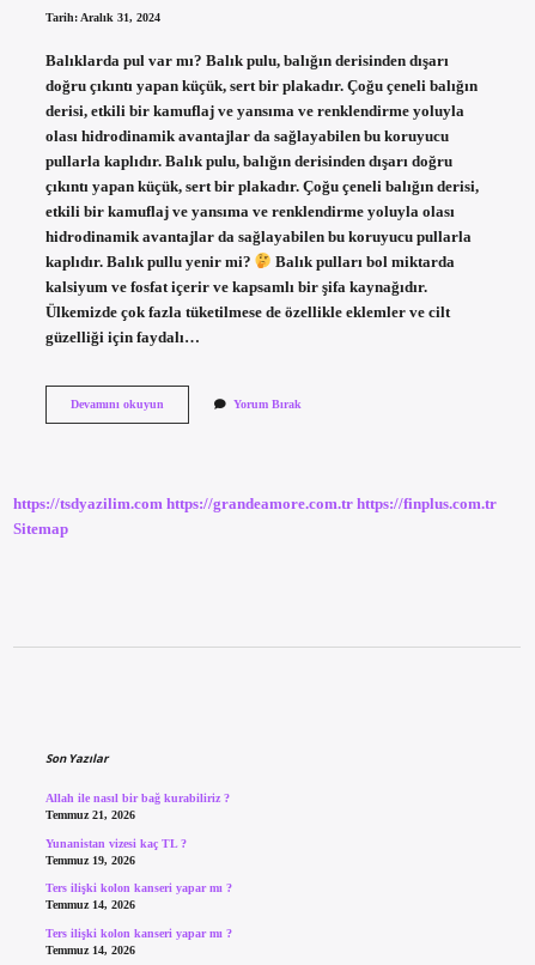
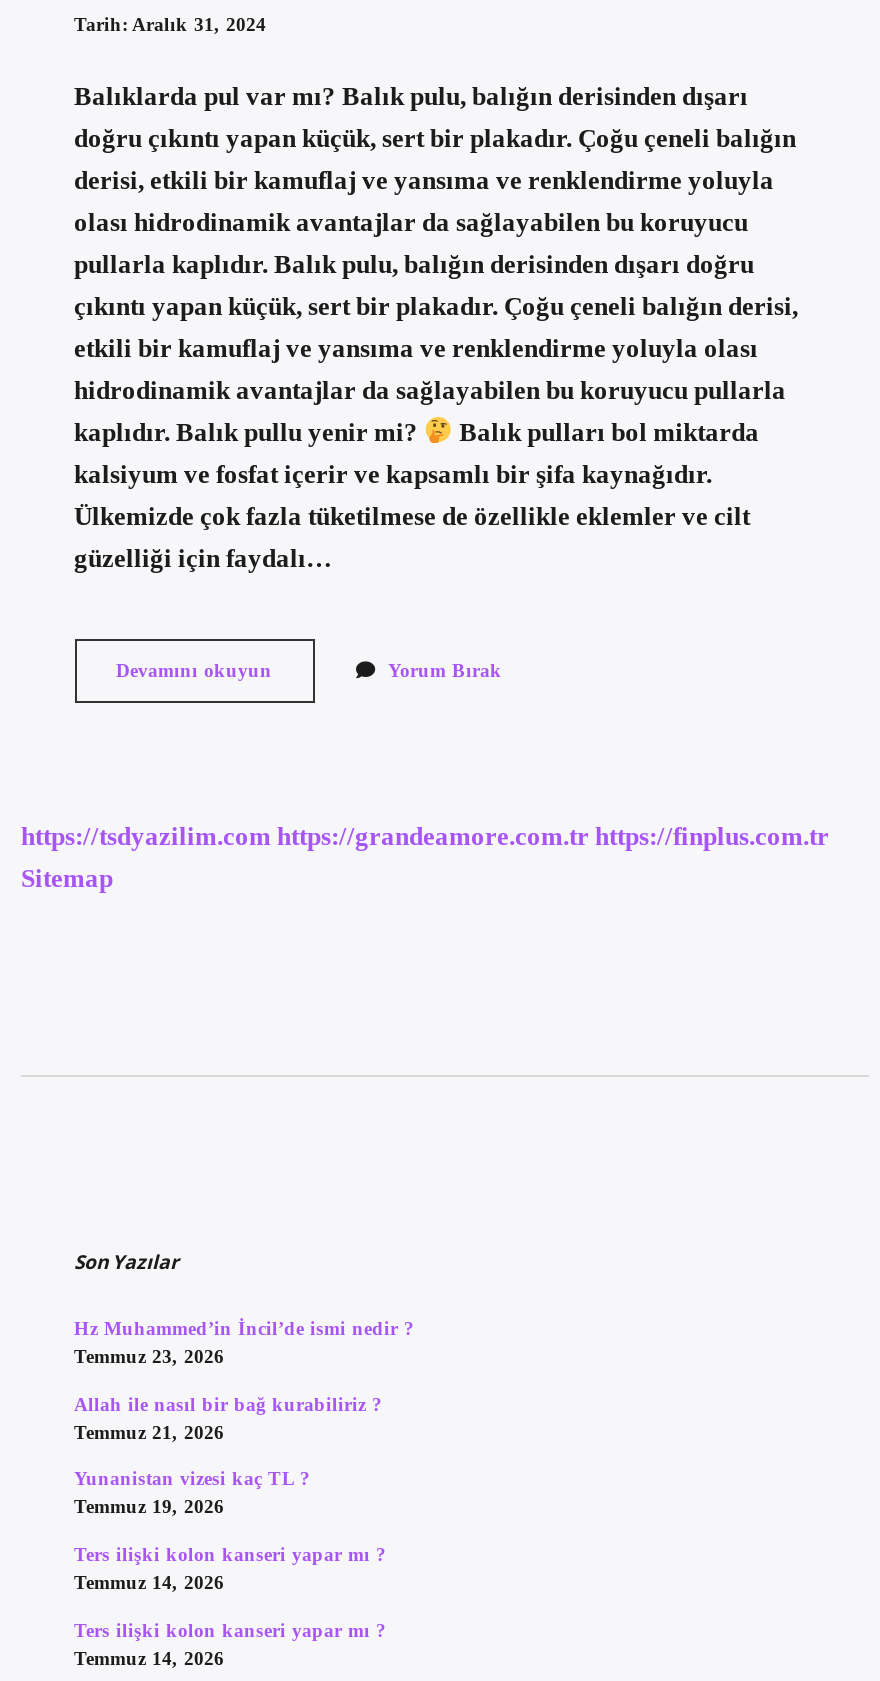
none -> [74,1318,414,1368] Hz Muhammed’in İncil’de ismi nedir ? | Temmuz 23, 2026

